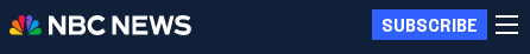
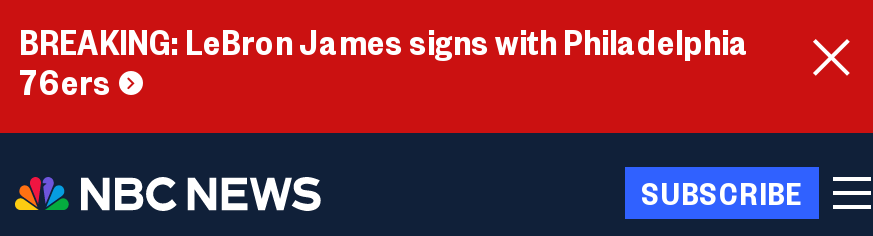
none -> [19,17,749,103] BREAKING: LeBron James signs with Philadelphia | 76ers

